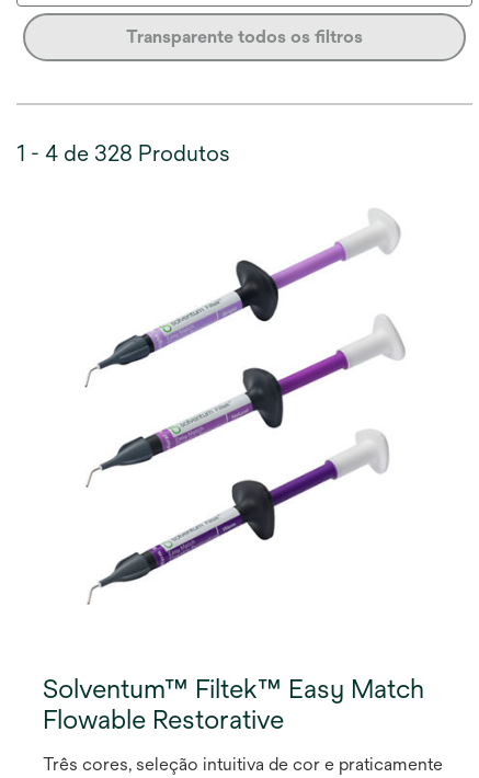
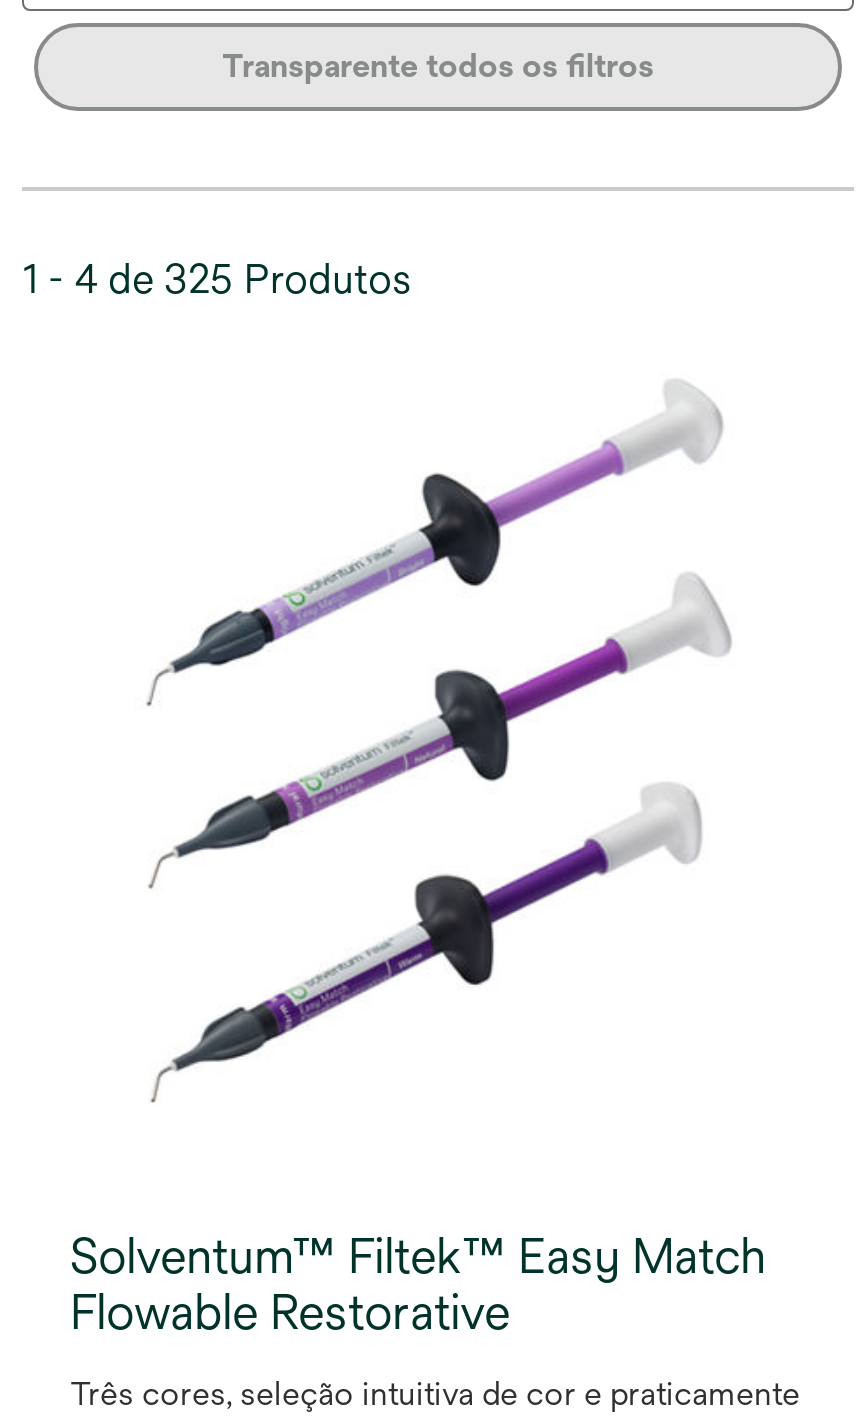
[16,140,230,165] 1 - 4 de 328 Produtos -> [22,255,412,301] 1 - 4 de 325 Produtos

